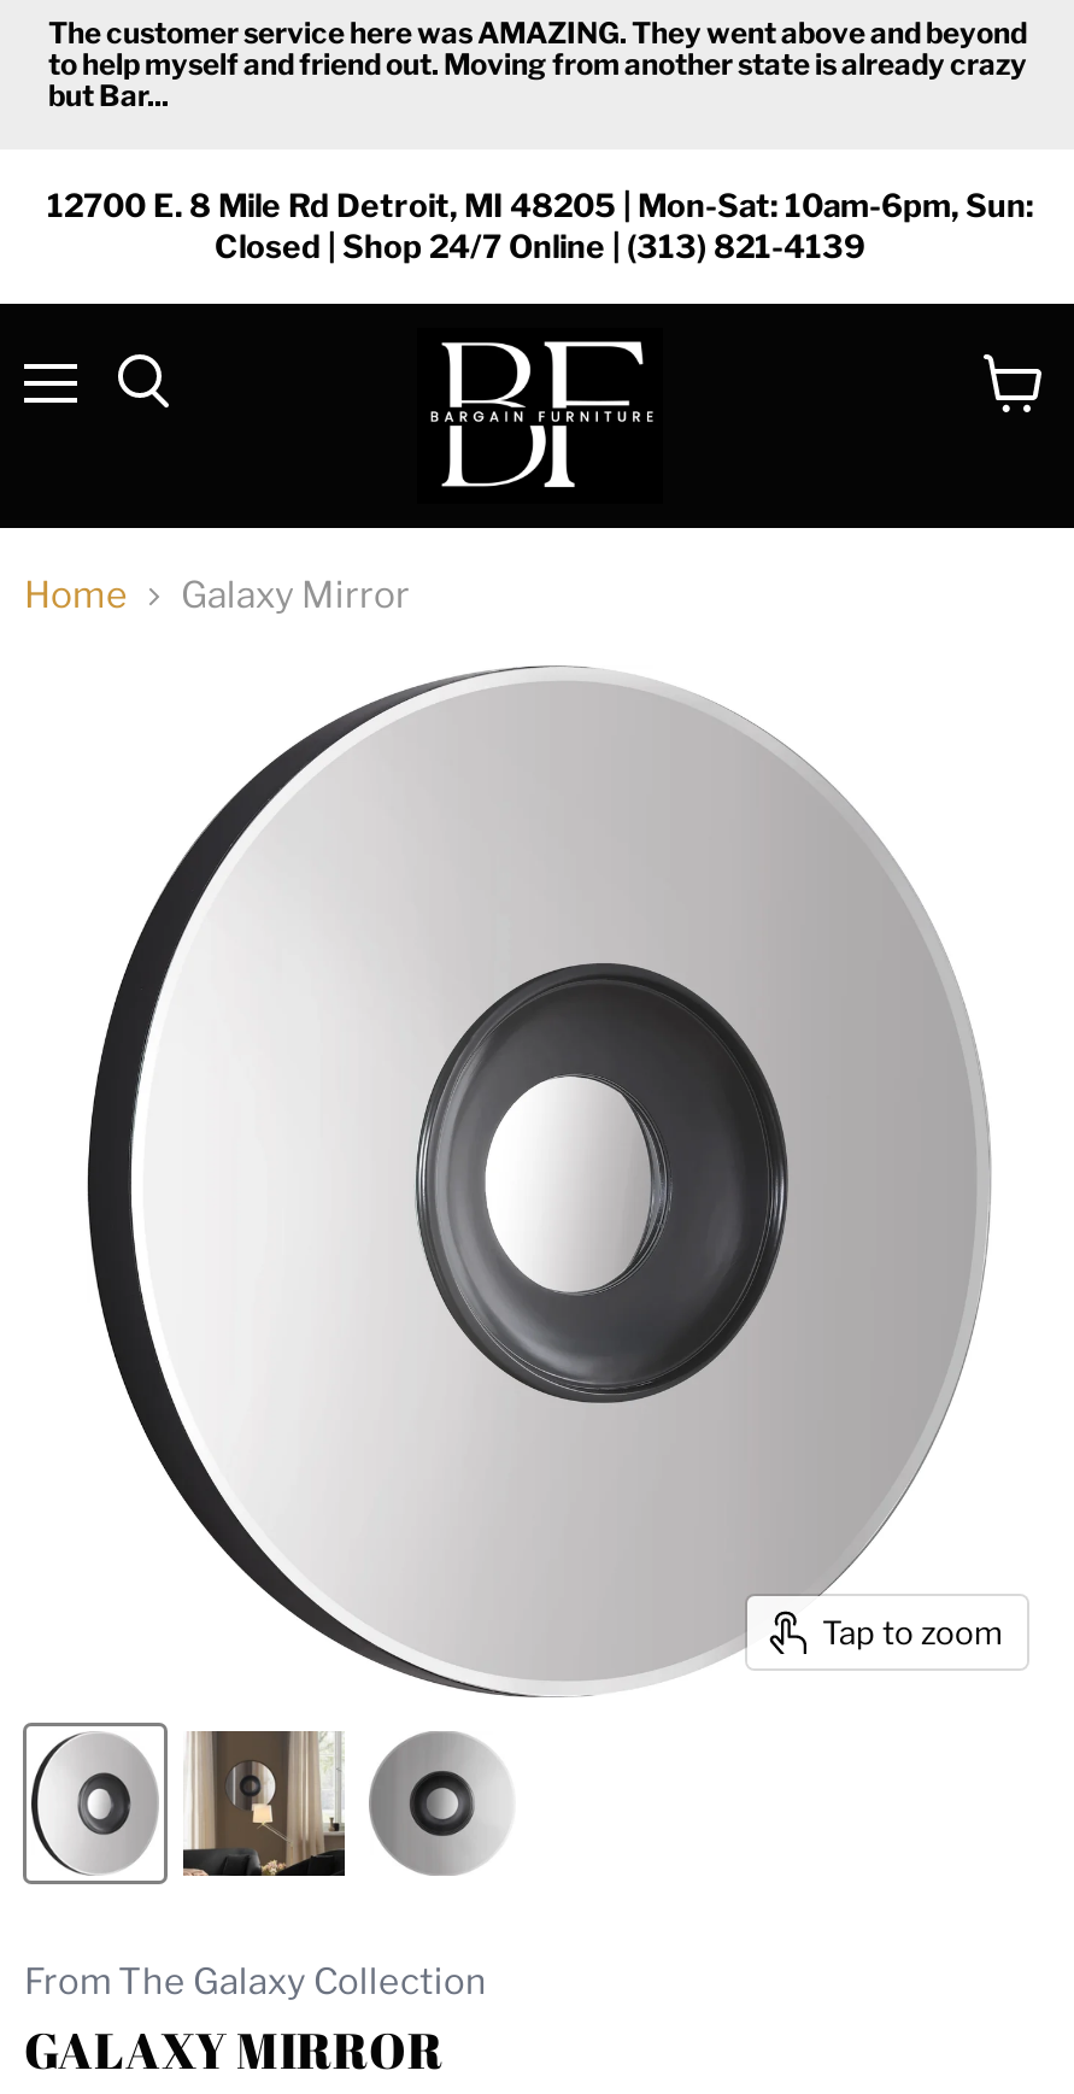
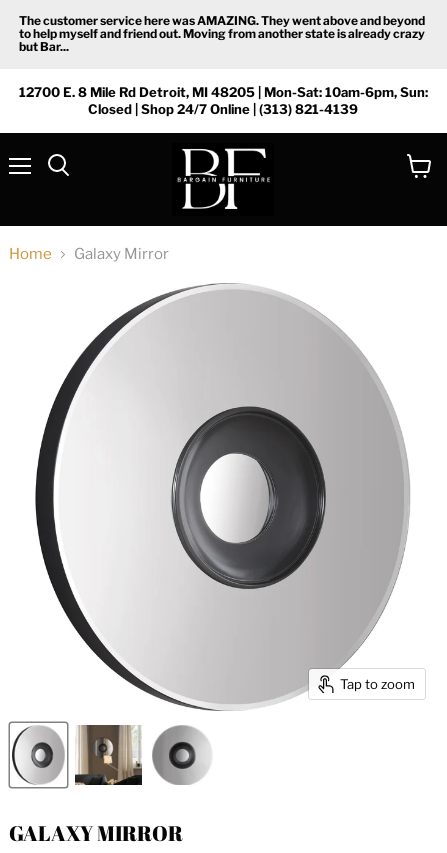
[24,1960,487,2004] From The Galaxy Collection -> none

